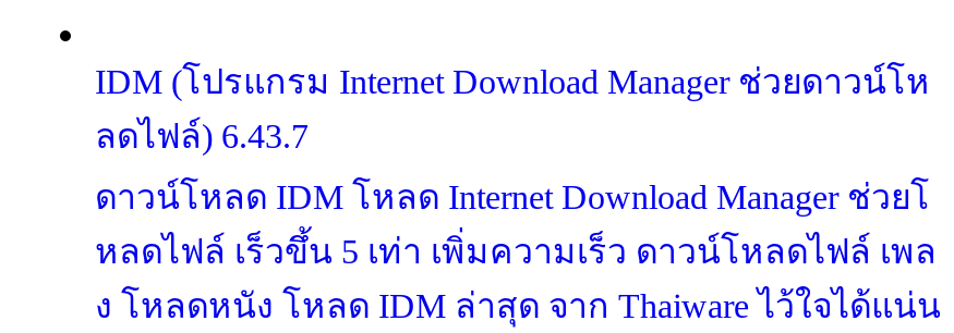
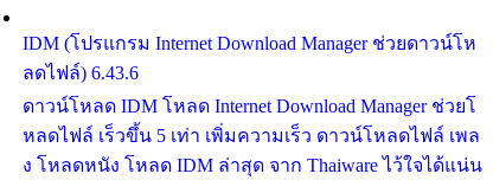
[95,118,309,155] ลดไฟล์) 6.43.7 -> [23,63,139,83] ลดไฟล์) 6.43.6

